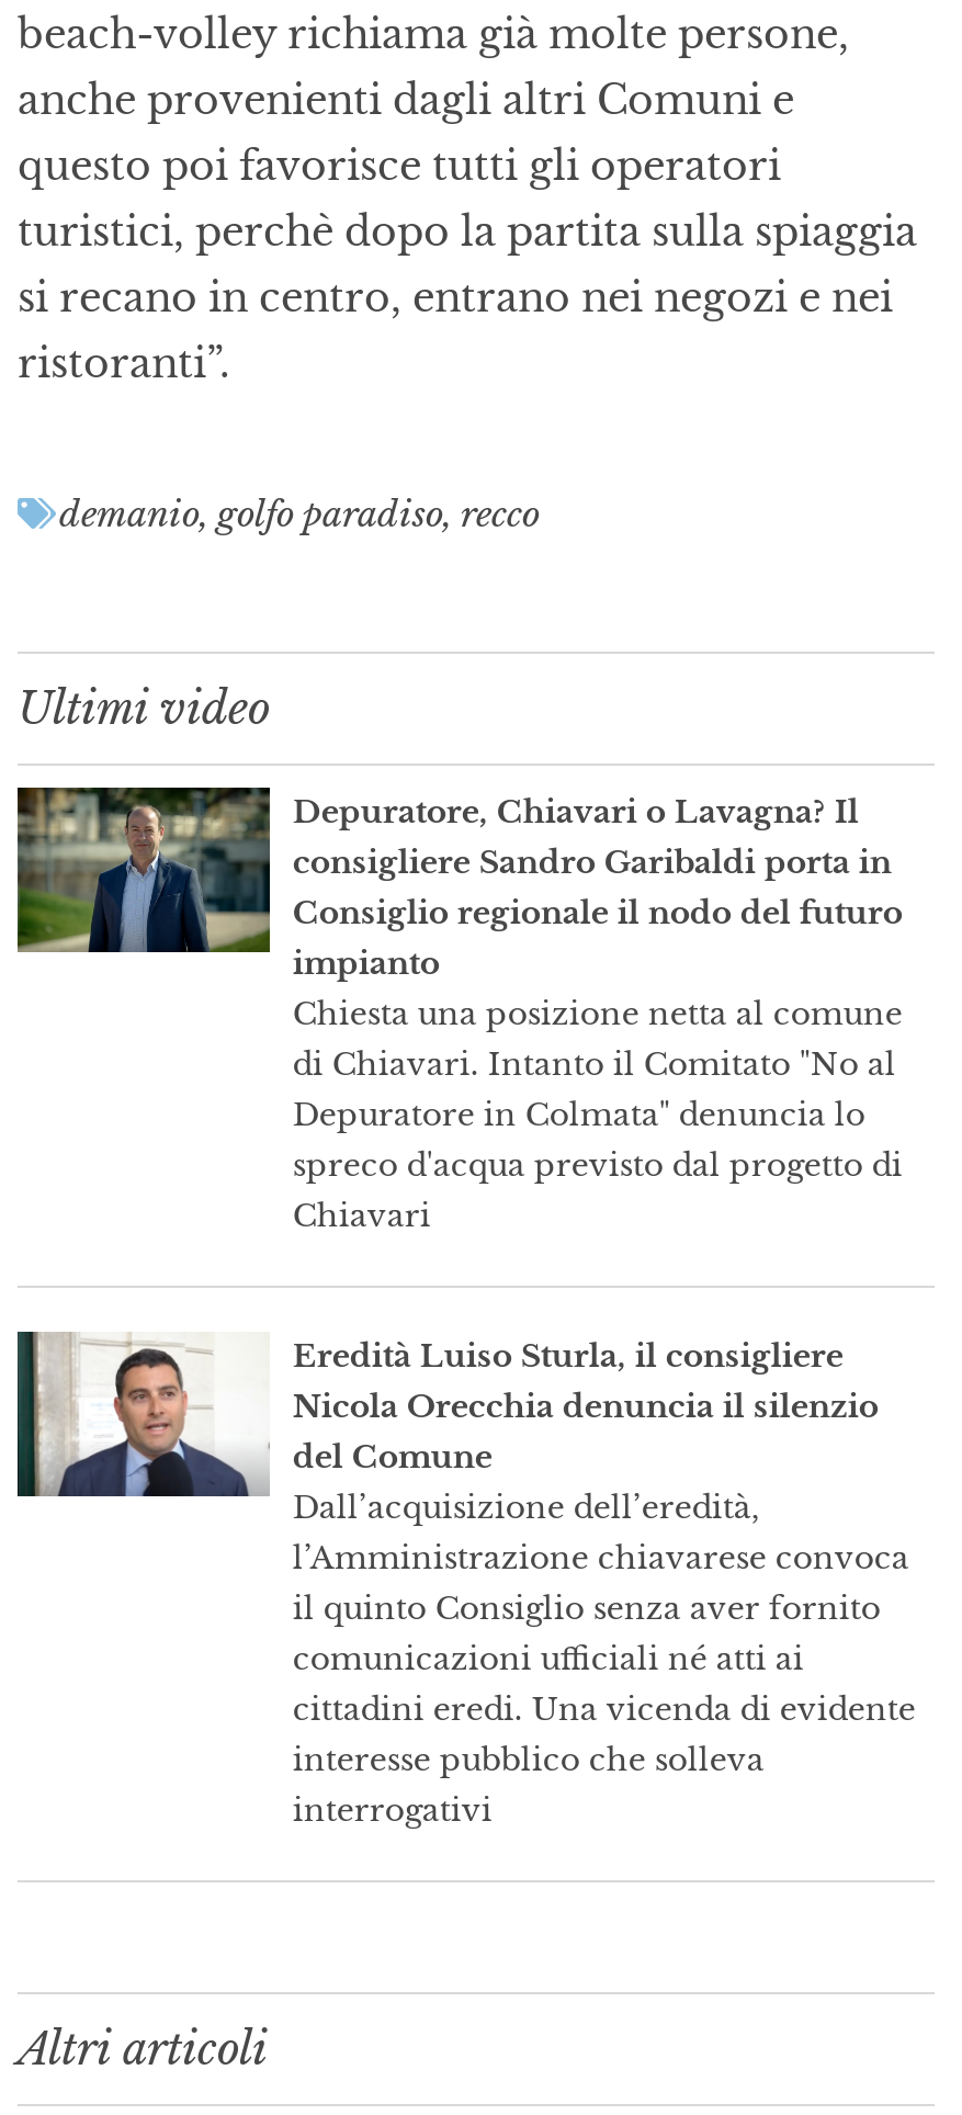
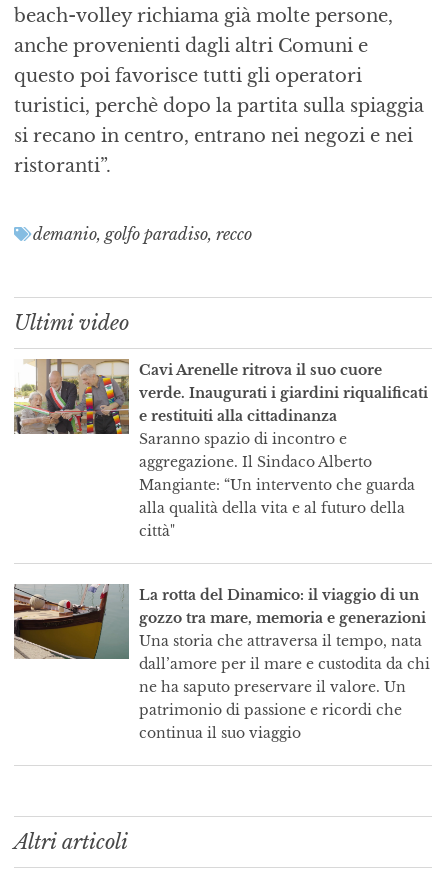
[15,785,903,1236] [image] | Depuratore, Chiavari o Lavagna? Il | consigliere Sandro Garibaldi porta in | Consiglio regionale il nodo del futuro | impianto | Chiesta una posizione netta al comune | di Chiavari. Intanto il Comitato "No al | Depuratore in Colmata" denuncia lo | spreco d'acqua previsto dal progetto di | Chiavari -> [13,358,428,540] [image] | Cavi Arenelle ritrova il suo cuore | verde. Inaugurati i giardini riqualificati | e restituiti alla cittadinanza | Saranno spazio di incontro e | aggregazione. Il Sindaco Alberto | Mangiante: “Un intervento che guarda | alla qualità della vita e al futuro della | città"
[15,1330,916,1830] [image] | Eredità Luiso Sturla, il consigliere | Nicola Orecchia denuncia il silenzio | del Comune | Dall’acquisizione dell’eredità, | l’Amministrazione chiavarese convoca | il quinto Consiglio senza aver fornito | comunicazioni ufficiali né atti ai | cittadini eredi. Una vicenda di evidente | interesse pubblico che solleva | interrogativi -> [13,583,430,742] [image] | La rotta del Dinamico: il viaggio di un | gozzo tra mare, memoria e generazioni | Una storia che attraversa il tempo, nata | dall’amore per il mare e custodita da chi | ne ha saputo preservare il valore. Un | patrimonio di passione e ricordi che | continua il suo viaggio

